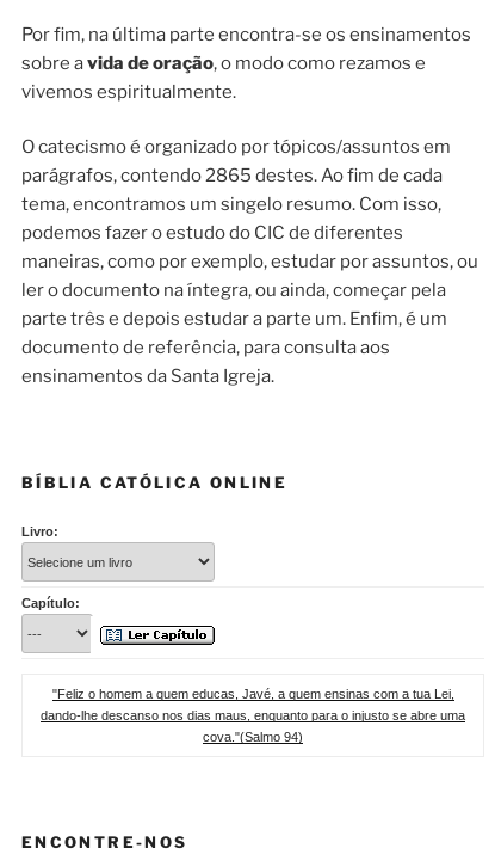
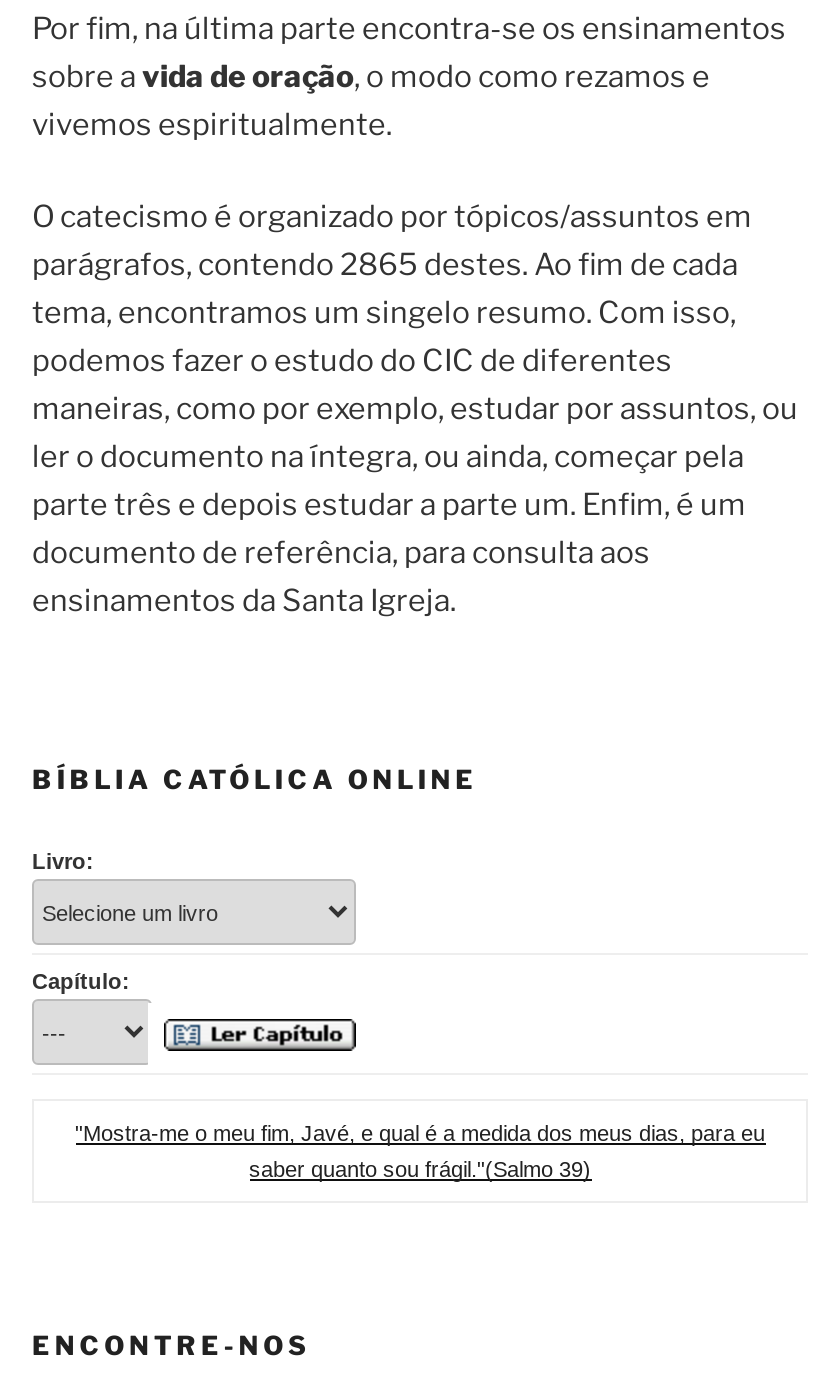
[41,687,465,745] "Feliz o homem a quem educas, Javé, a quem ensinas com a tua Lei, | dando-lhe descanso nos dias maus, enquanto para o injusto se abre uma | cova."(Salmo 94) -> [75,1122,765,1182] "Mostra-me o meu fim, Javé, e qual é a medida dos meus dias, para eu | saber quanto sou frágil."(Salmo 39)

